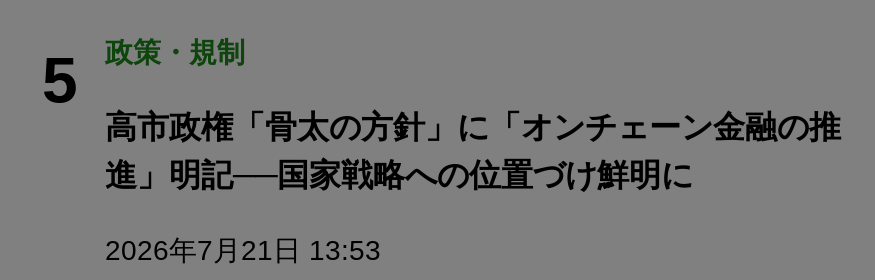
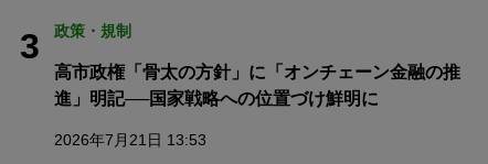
[42,35,245,115] 5 政策・規制 -> [19,22,131,66] 3 政策・規制

